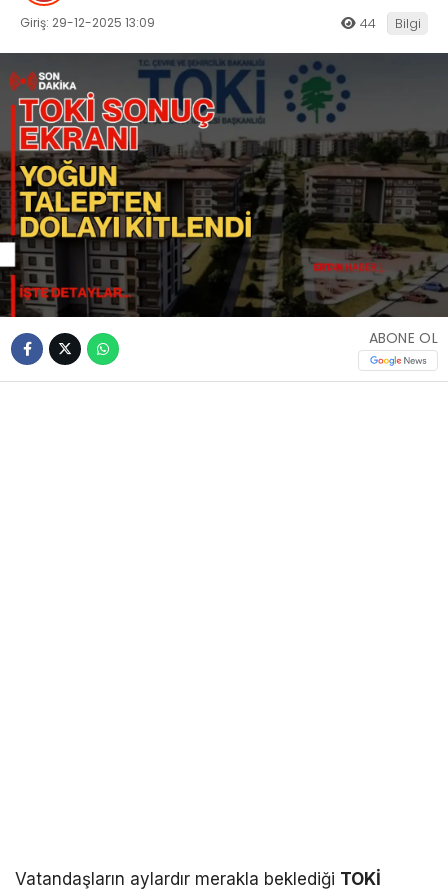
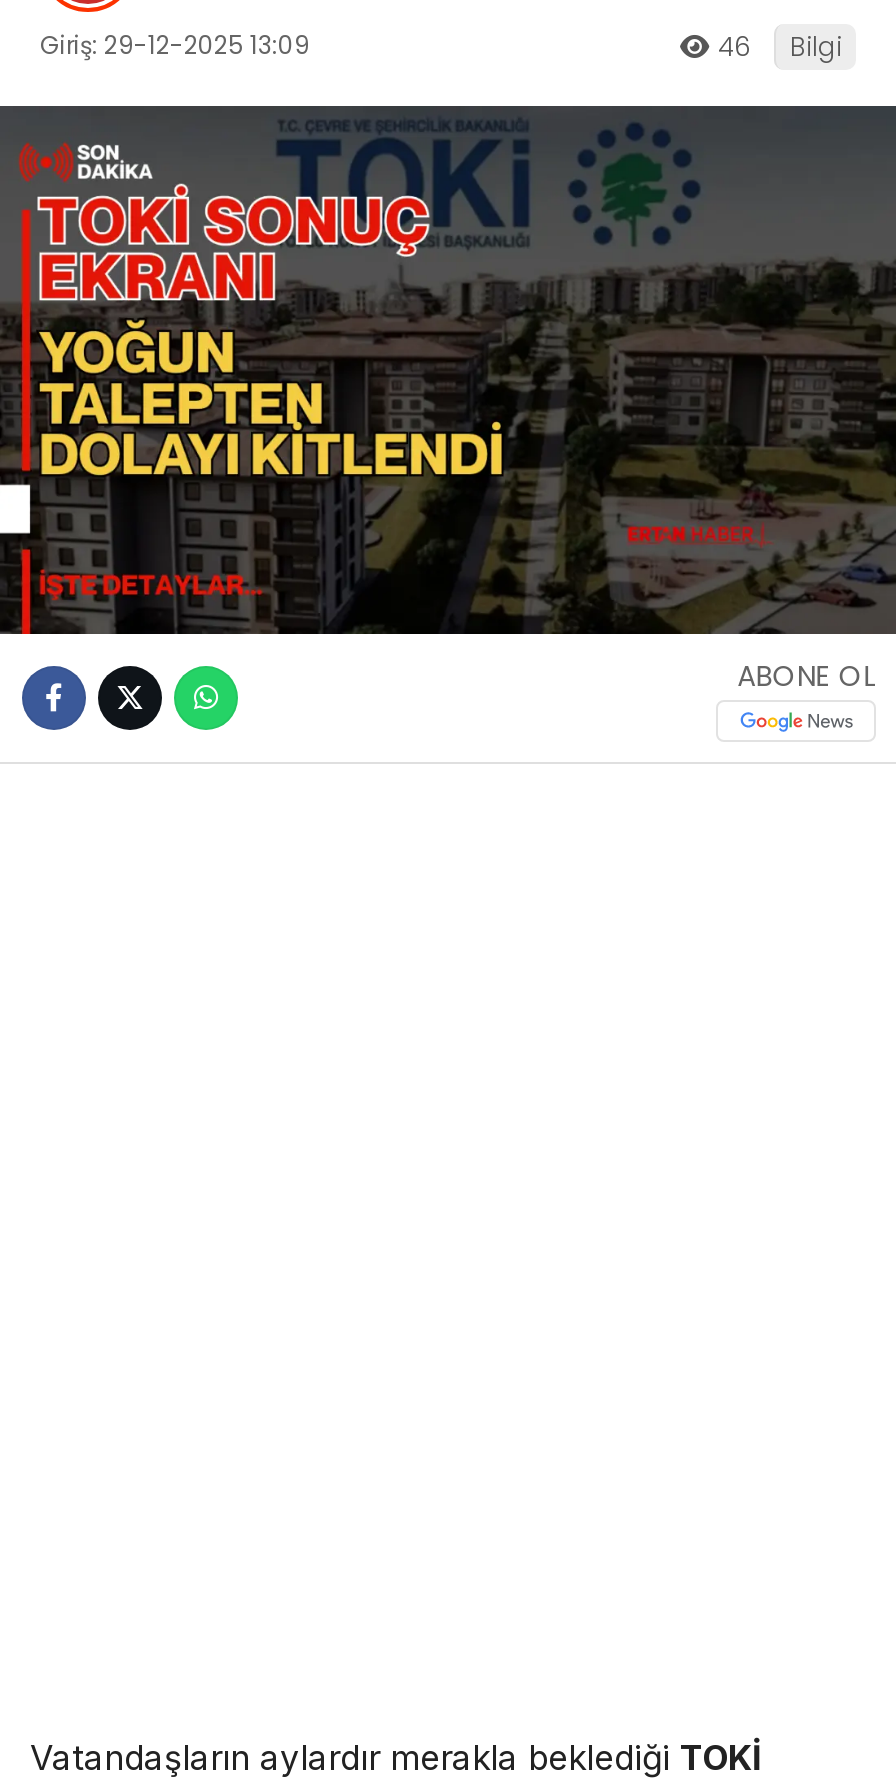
[356,14,421,33] 44 Bilgi -> [710,27,842,65] 46 Bilgi

